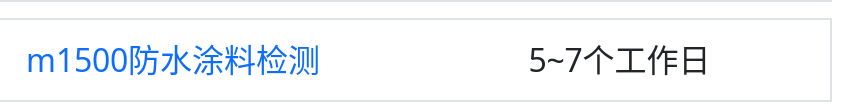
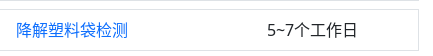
[26,38,320,82] m1500防水涂料检测 -> [16,19,128,41] 降解塑料袋检测

